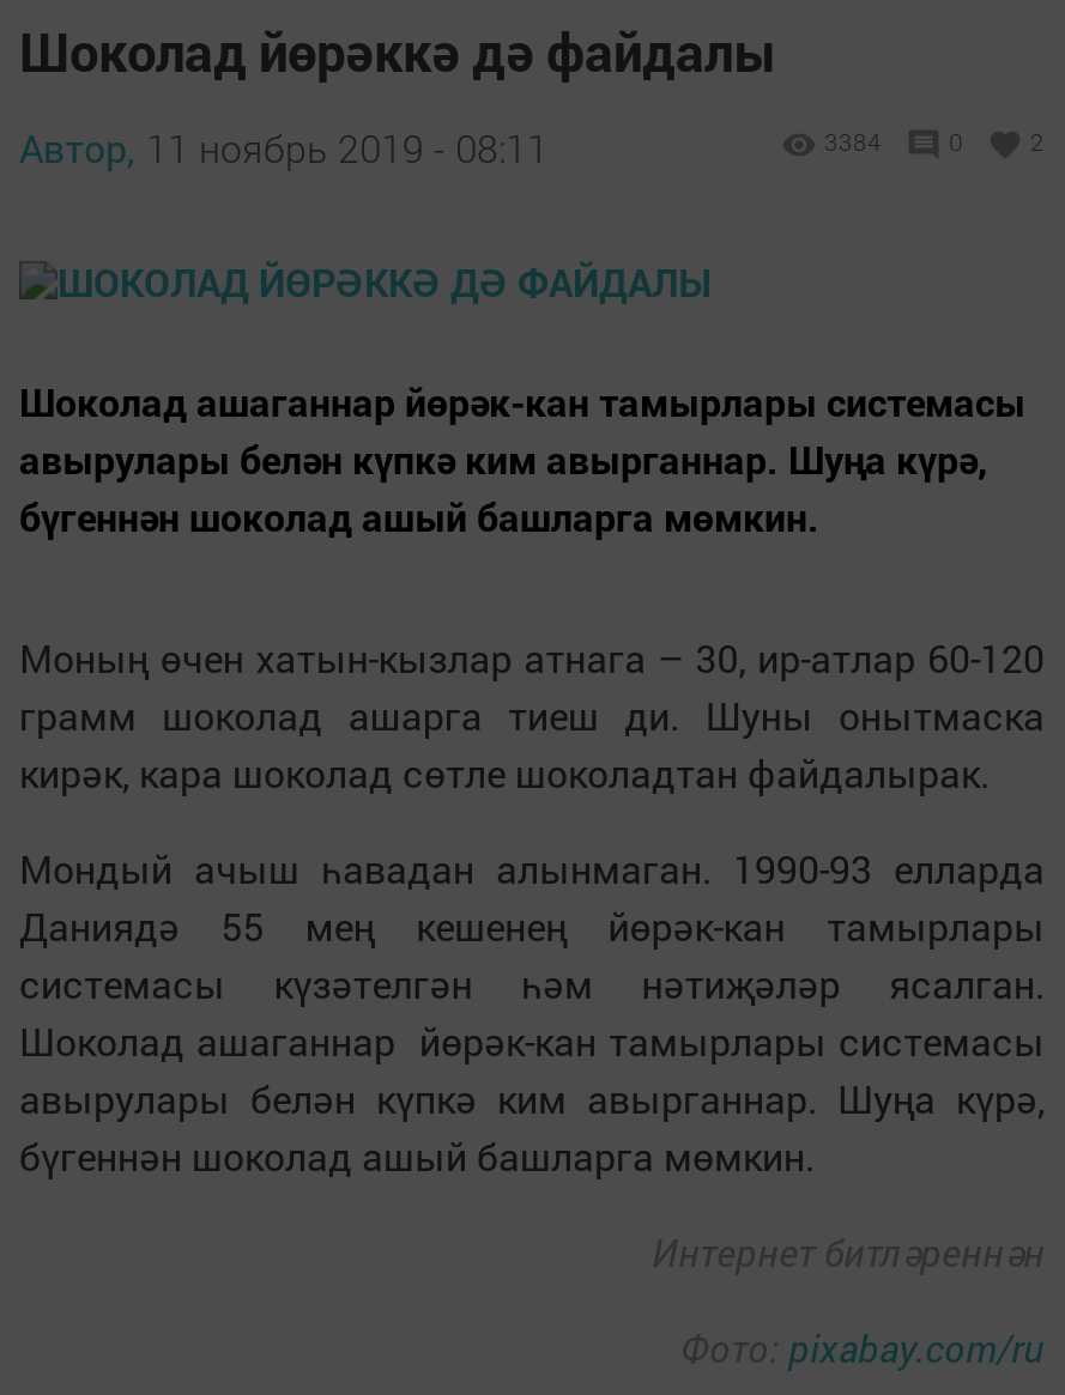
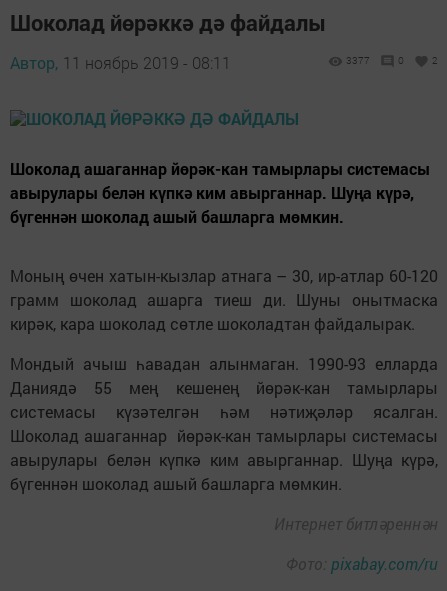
[824,128,882,159] 3384 -> [346,54,370,67] 3377

